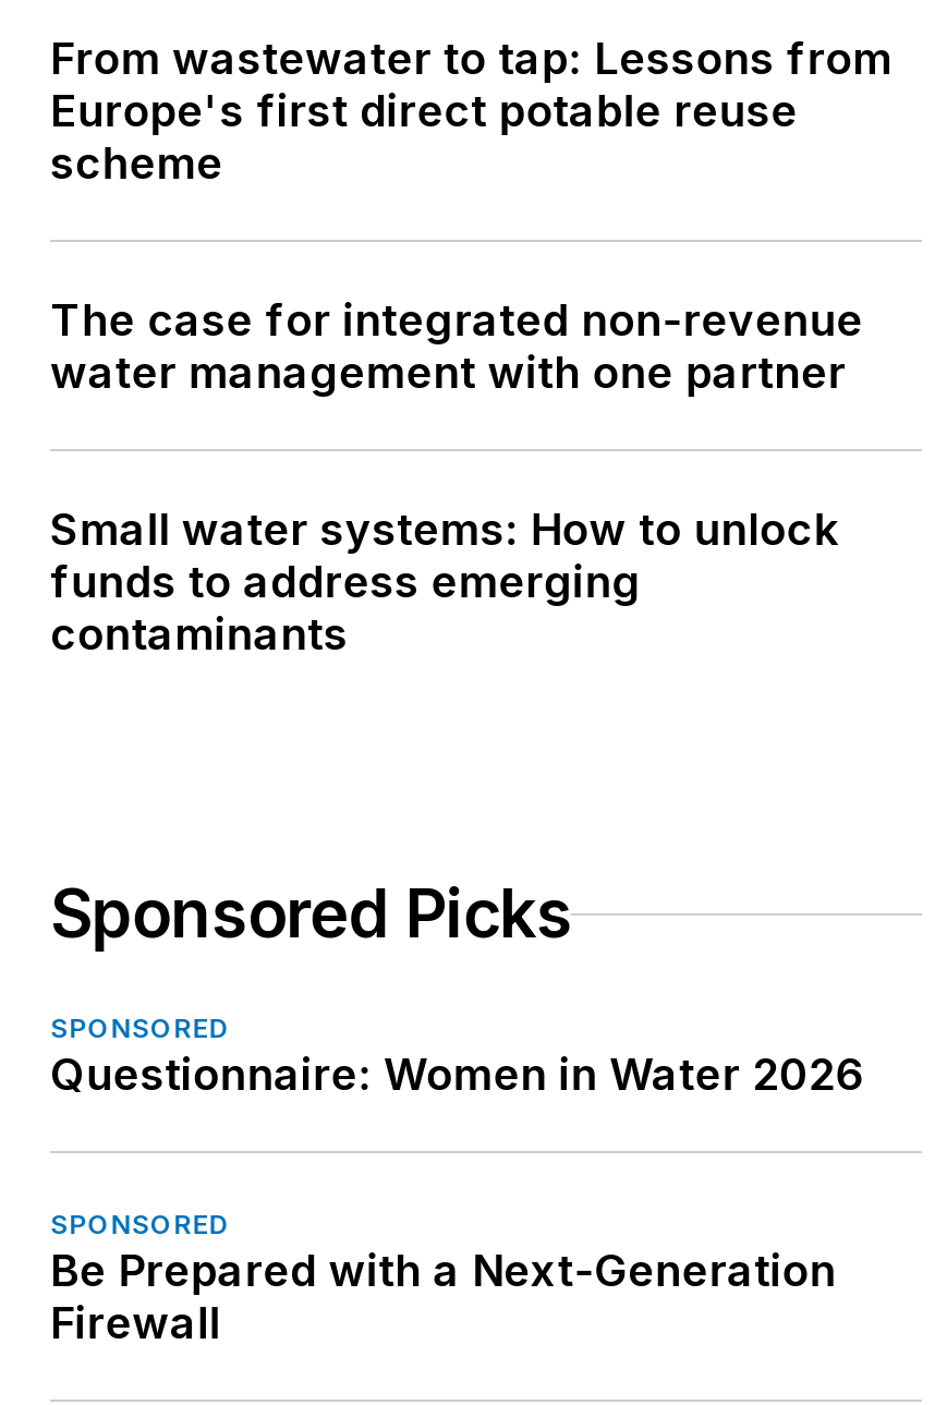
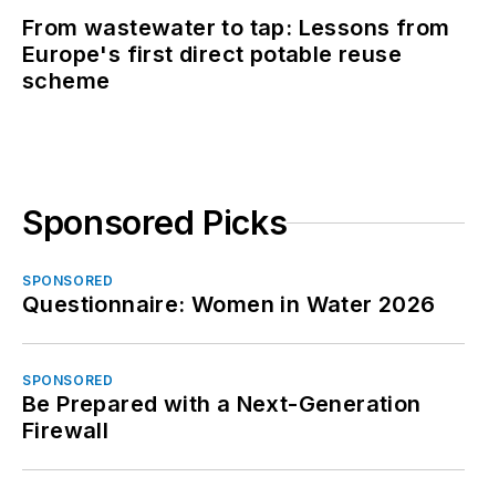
[50,295,863,661] The case for integrated non-revenue | water management with one partner | Small water systems: How to unlock | funds to address emerging | contaminants -> none

